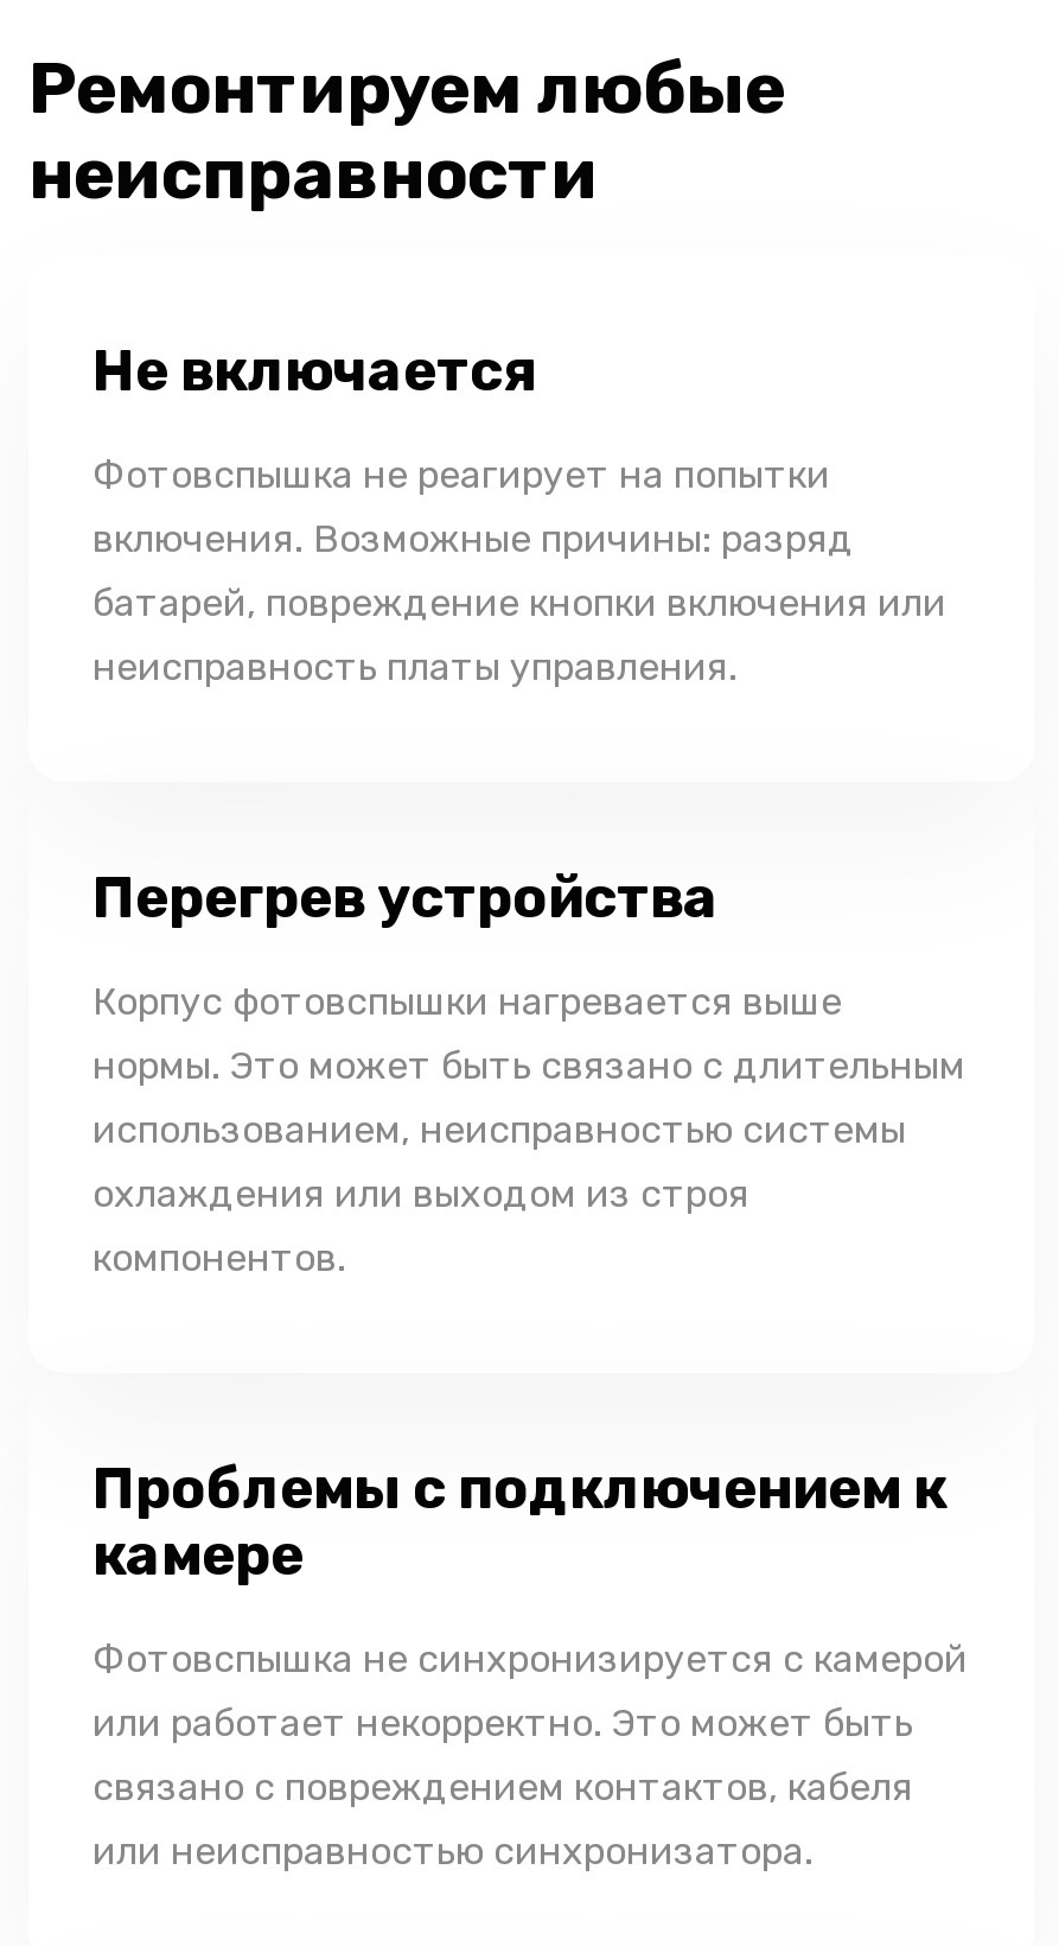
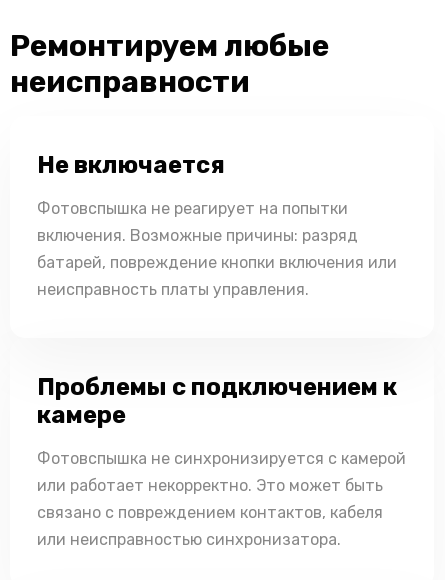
[92,865,965,1280] Перегрев устройства | Корпус фотовспышки нагревается выше | нормы. Это может быть связано с длительным | использованием, неисправностью системы | охлаждения или выходом из строя | компонентов. -> none

